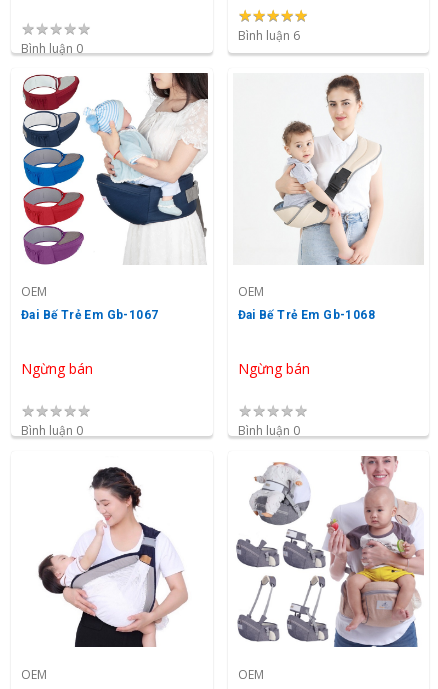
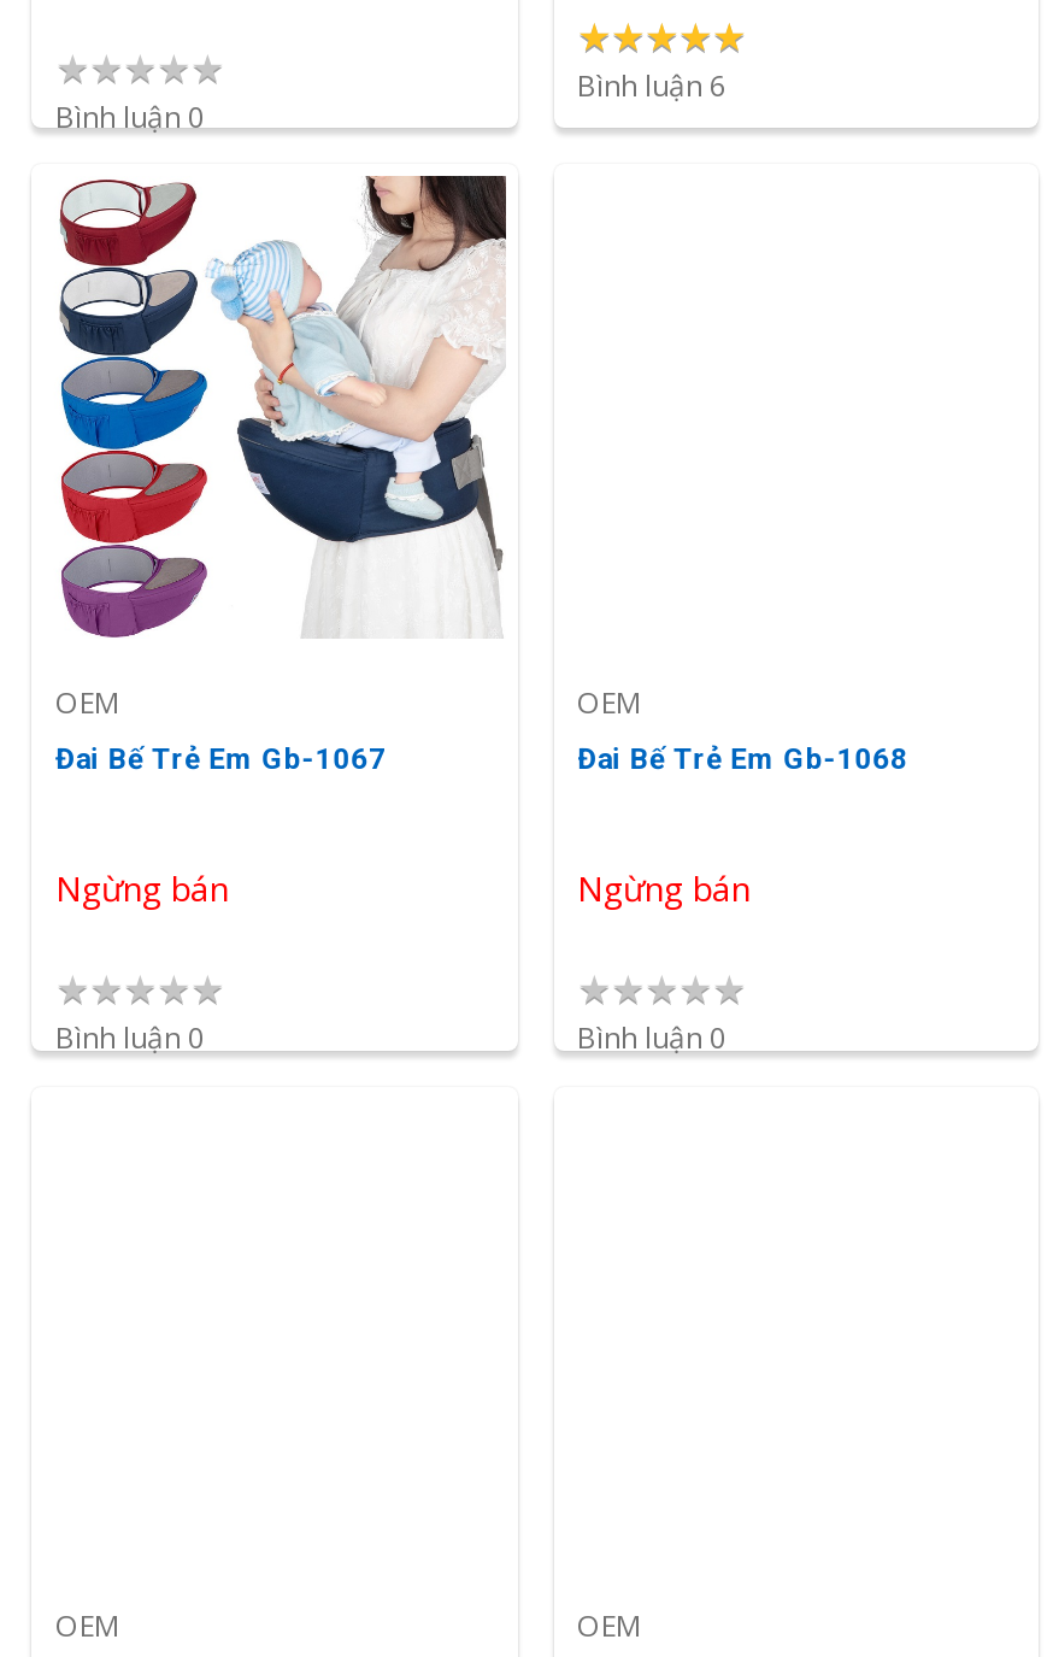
[272,73,383,266] [image] -> none
[235,455,425,648] [image] -> none
[37,466,189,648] [image] -> none

